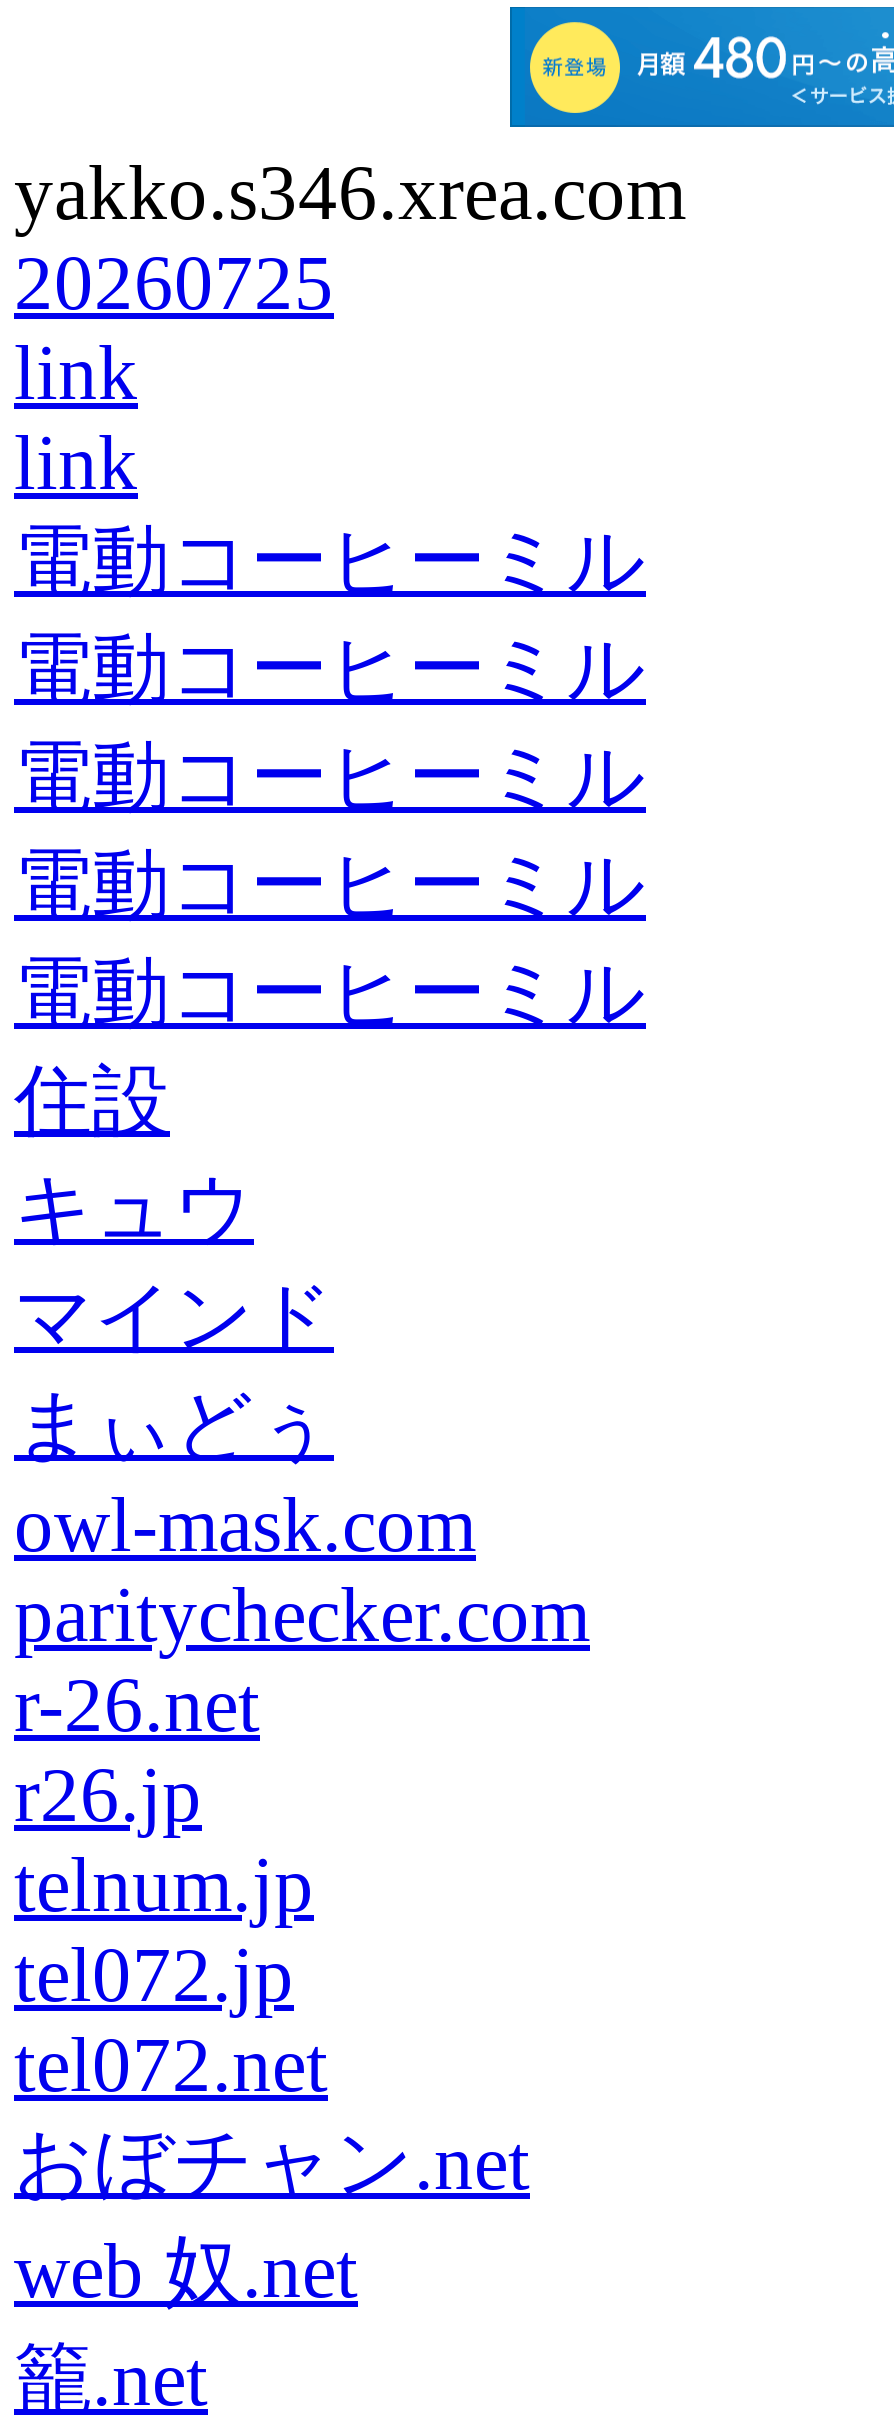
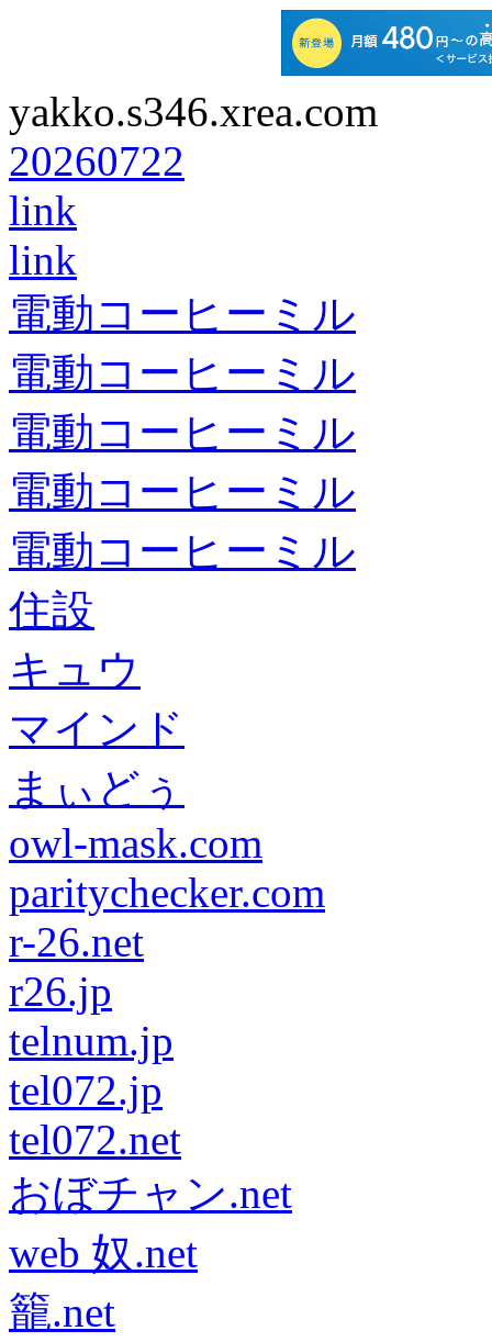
[14,238,334,324] 20260725 -> [9,137,185,184] 20260722

